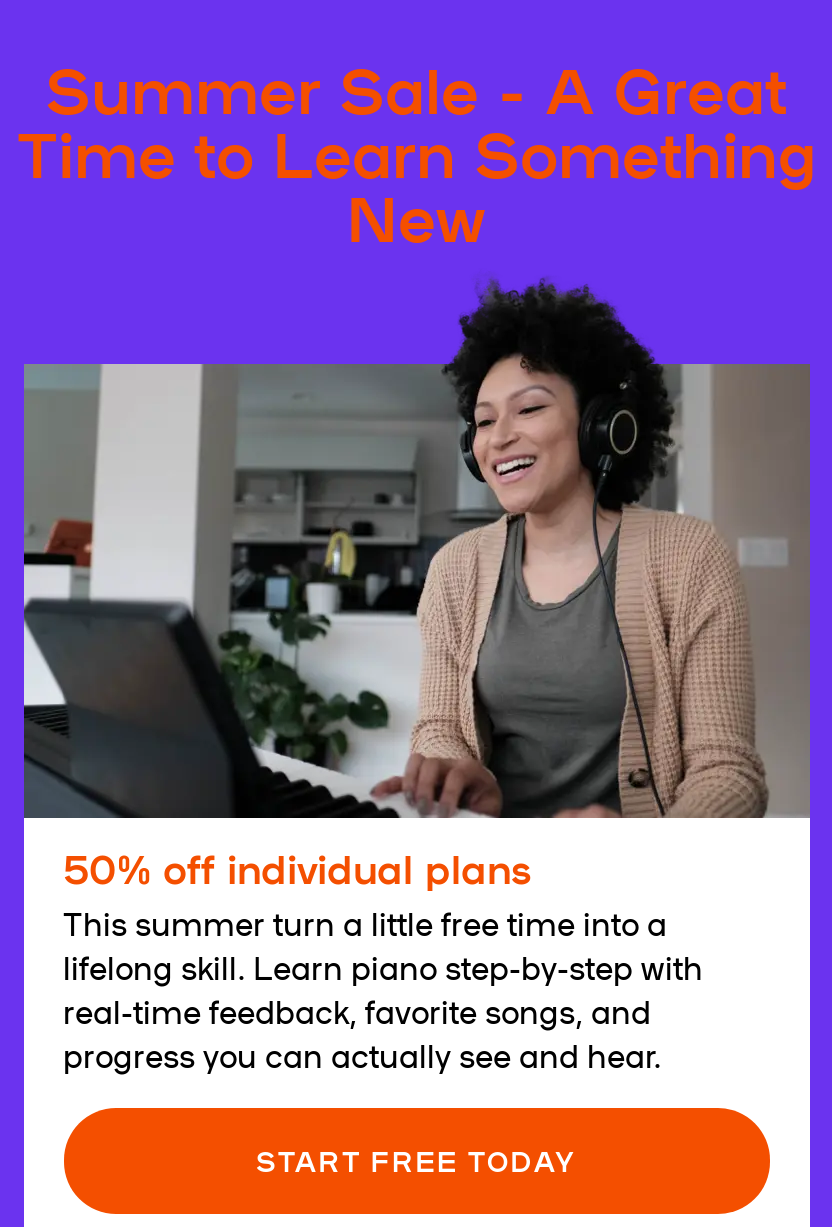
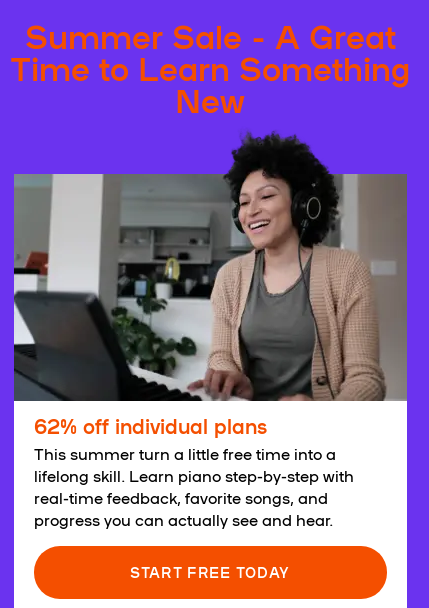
[63,837,531,893] 50% off individual plans -> [33,410,266,438] 62% off individual plans

